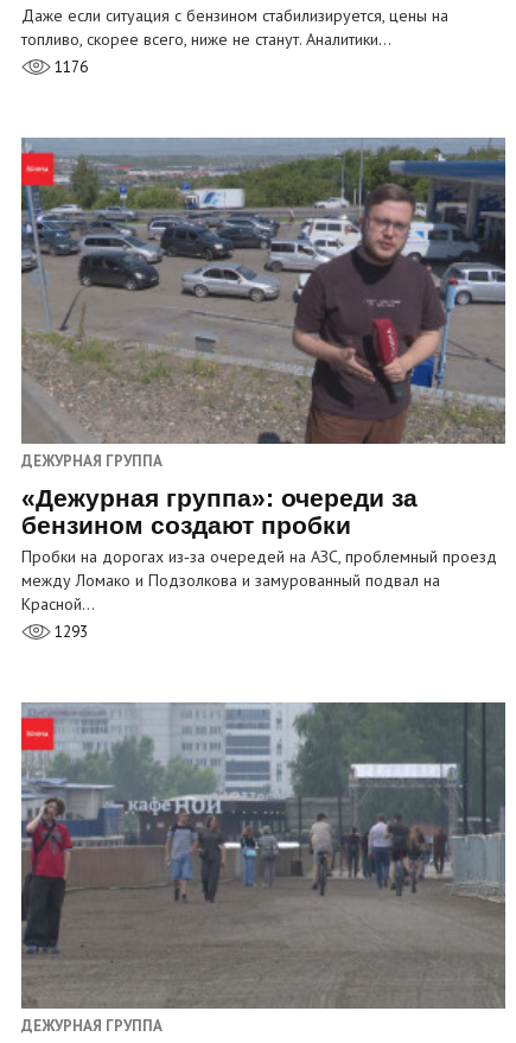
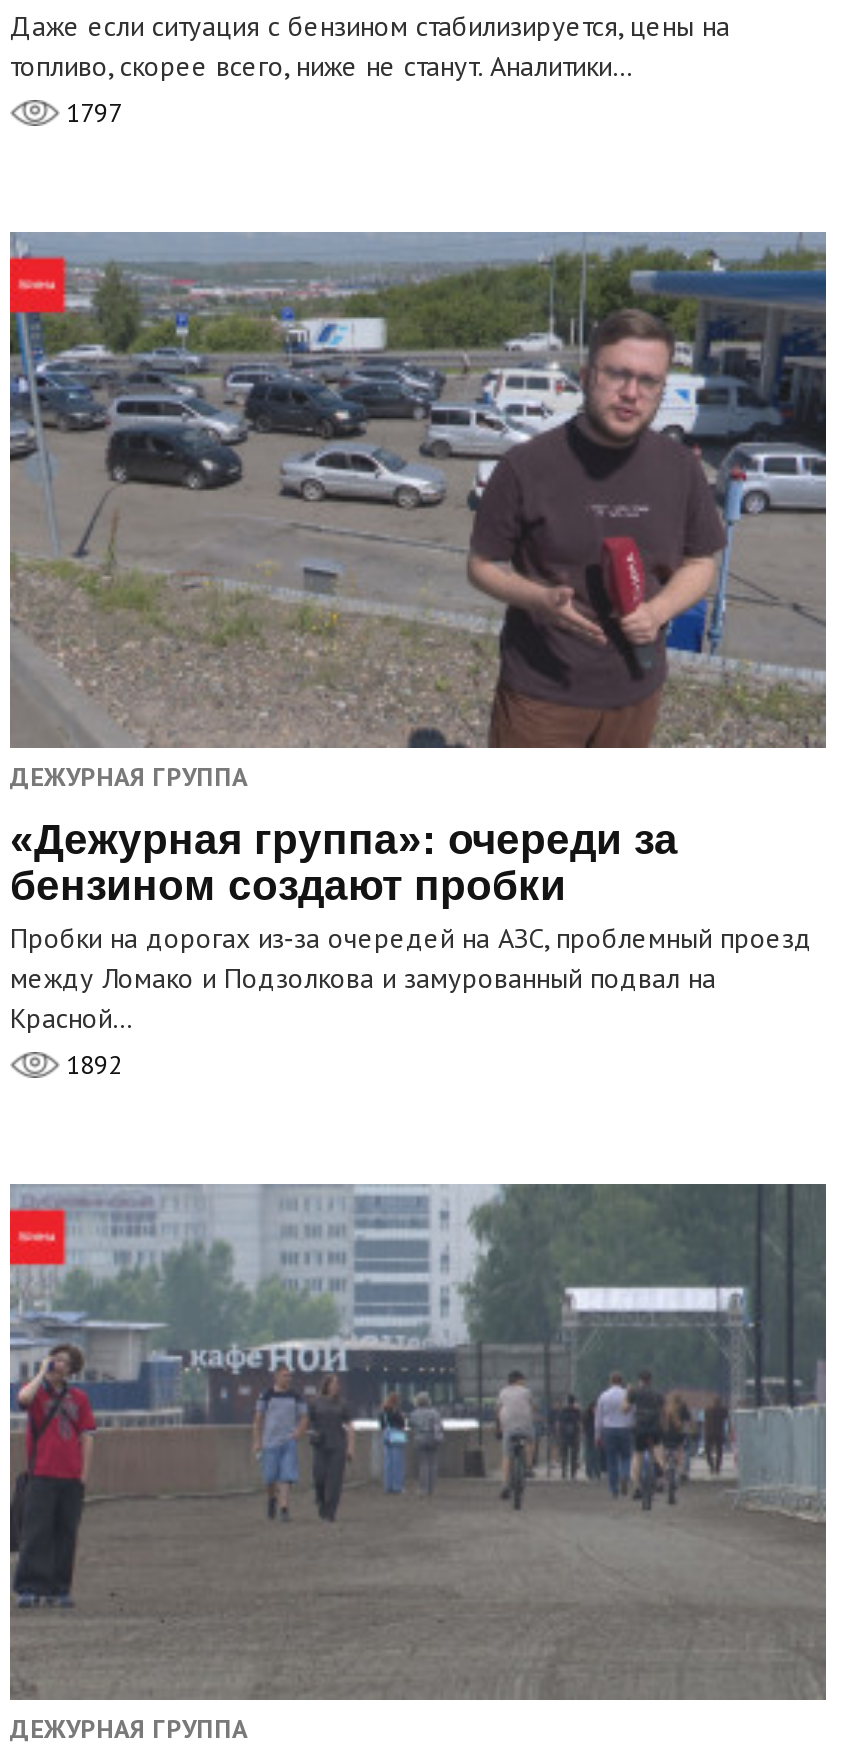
[51,57,88,77] 1176 -> [60,95,122,129] 1797
[51,622,88,642] 1293 -> [60,1048,122,1082] 1892

